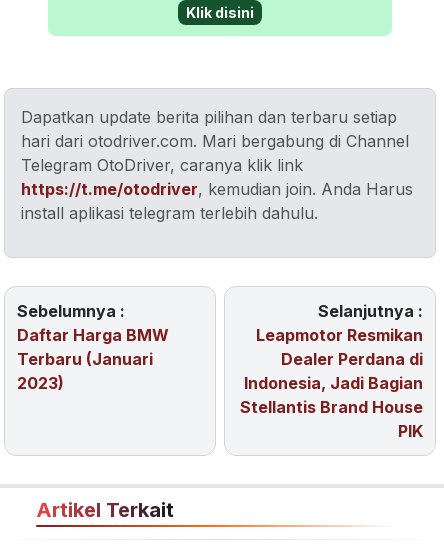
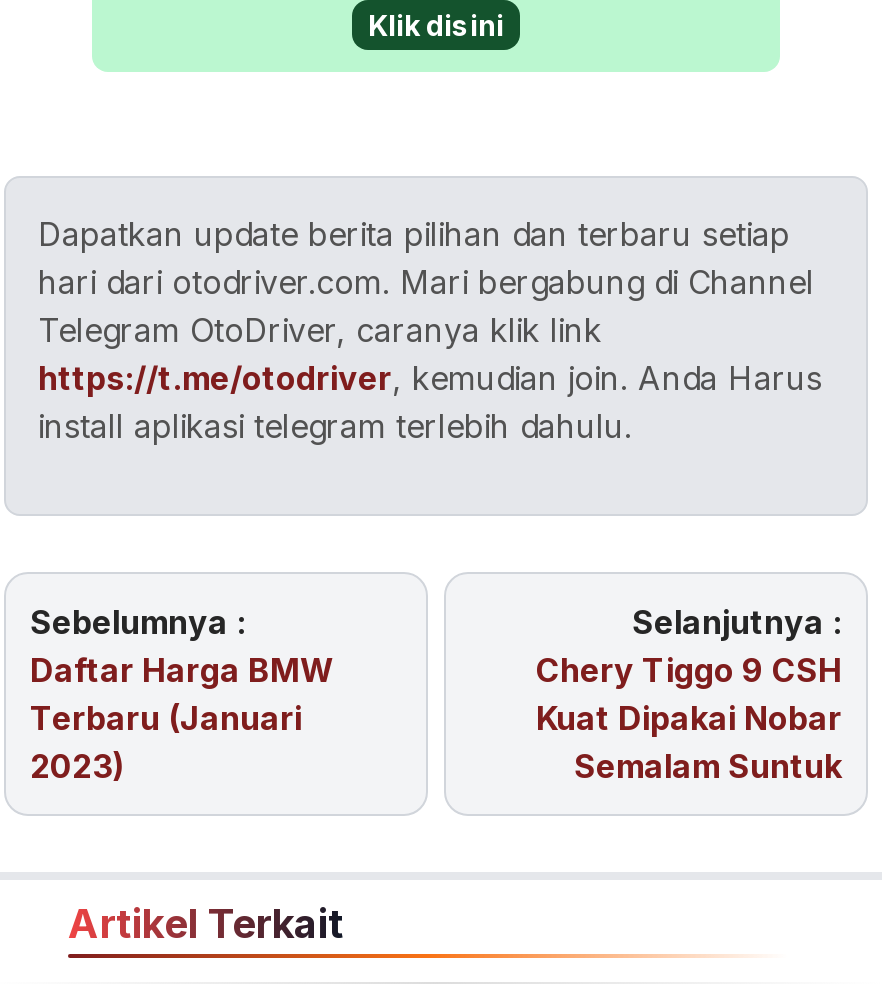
[240,325,423,441] Leapmotor Resmikan | Dealer Perdana di | Indonesia, Jadi Bagian | Stellantis Brand House | PIK -> [536,650,842,786] Chery Tiggo 9 CSH | Kuat Dipakai Nobar | Semalam Suntuk

